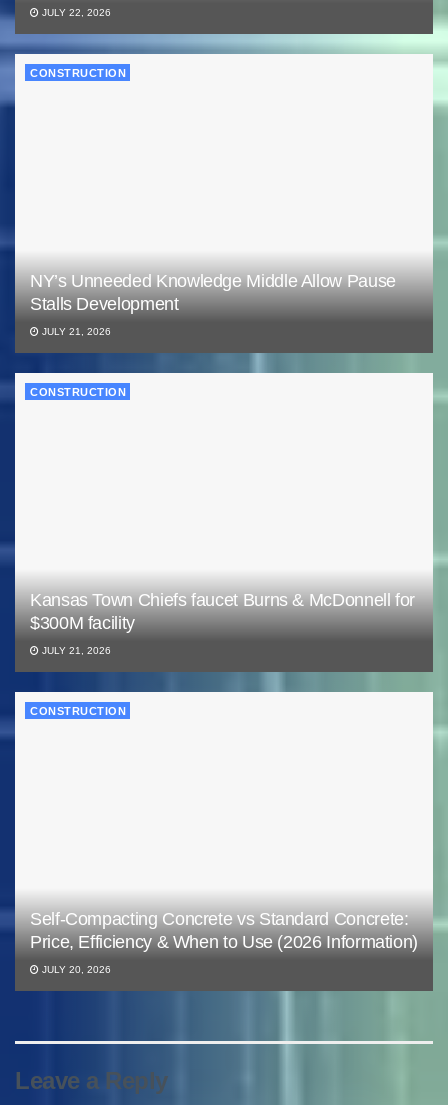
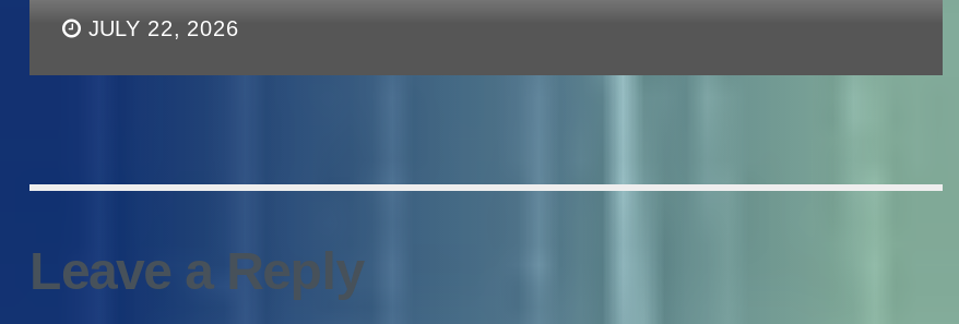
[3,13,445,298] [image] | CONSTRUCTION -> none
[30,271,396,337] NY’s Unneeded Knowledge Middle Allow Pause | Stalls Development | JULY 21, 2026 -> none
[3,351,445,616] [image] | CONSTRUCTION -> none
[30,590,415,656] Kansas Town Chiefs faucet Burns & McDonnell for | $300M facility | JULY 21, 2026 -> none
[3,670,445,931] [image] | CONSTRUCTION -> none
[30,909,418,975] Self-Compacting Concrete vs Standard Concrete: | Price, Efficiency & When to Use (2026 Information) | JULY 20, 2026 -> none

